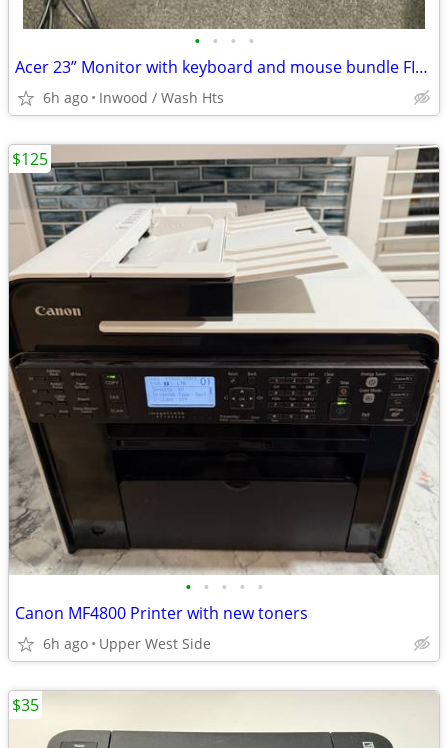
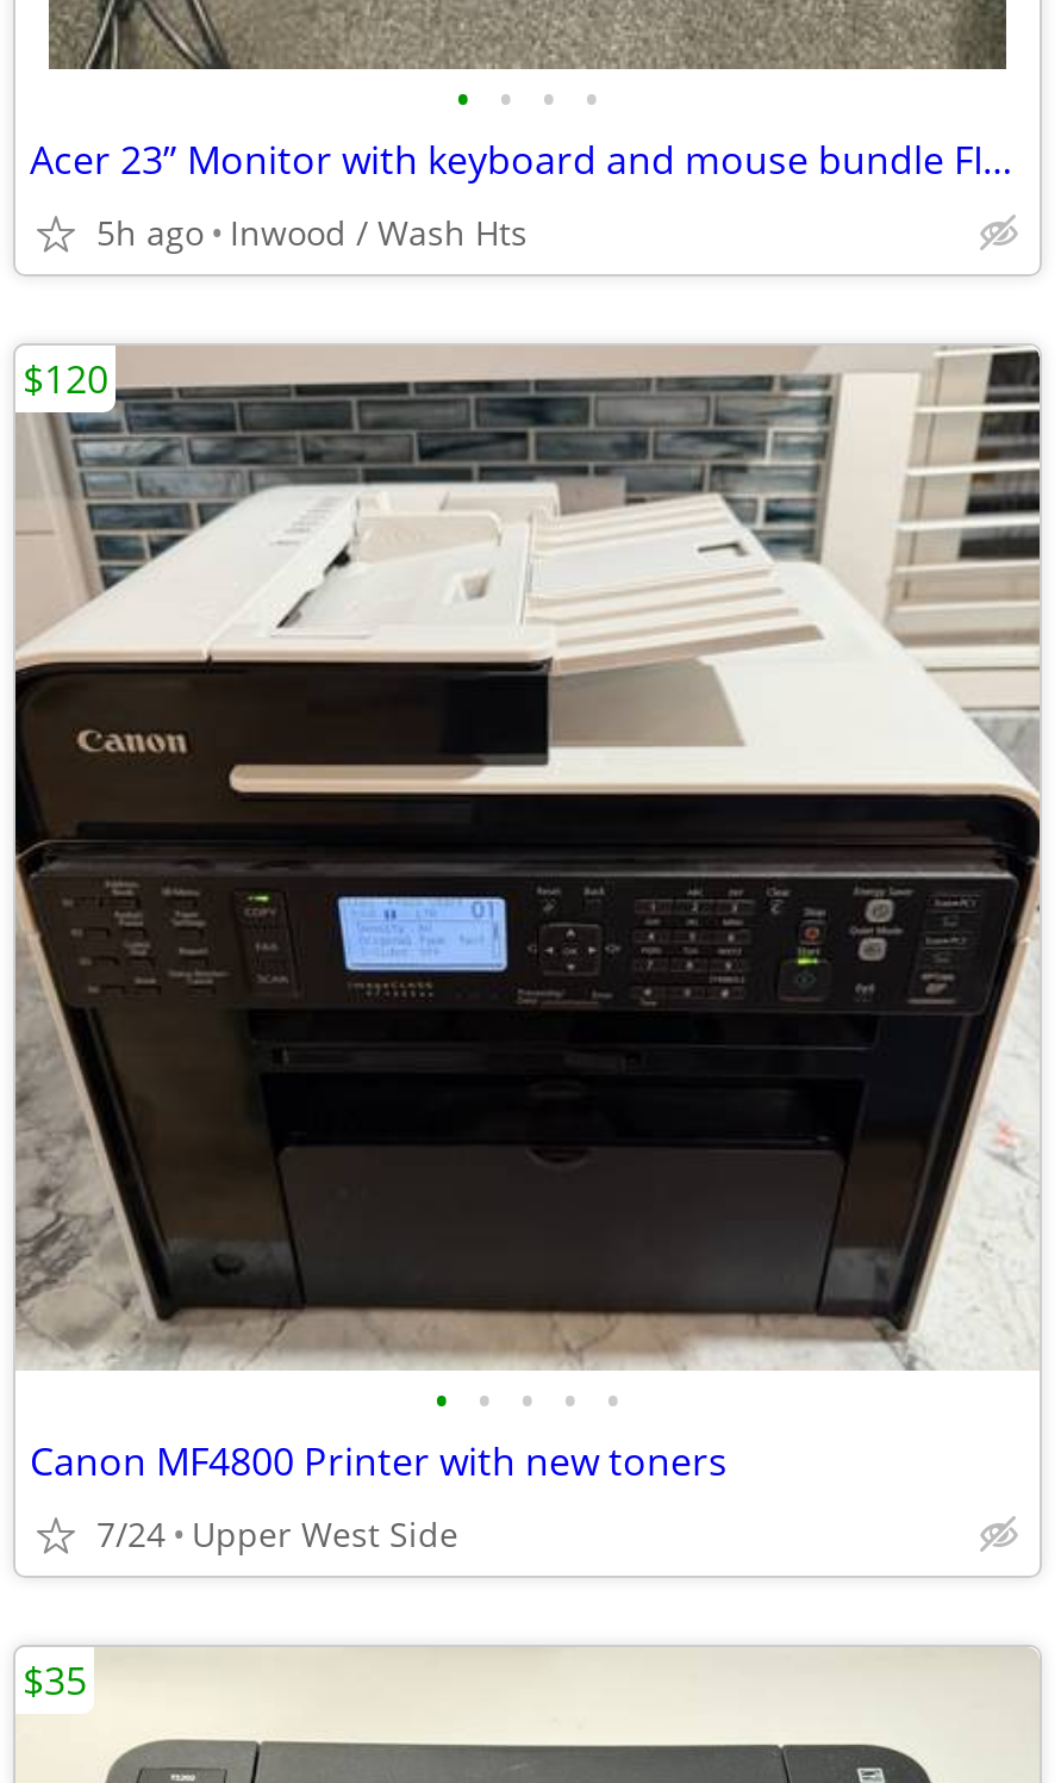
[43,88,224,107] 6h ago Inwood / Wash Hts -> [96,210,528,255] 5h ago Inwood / Wash Hts
[12,148,48,170] $125 -> [23,353,108,405] $120
[43,634,211,653] 6h ago Upper West Side -> [96,1511,458,1557] 7/24 Upper West Side

